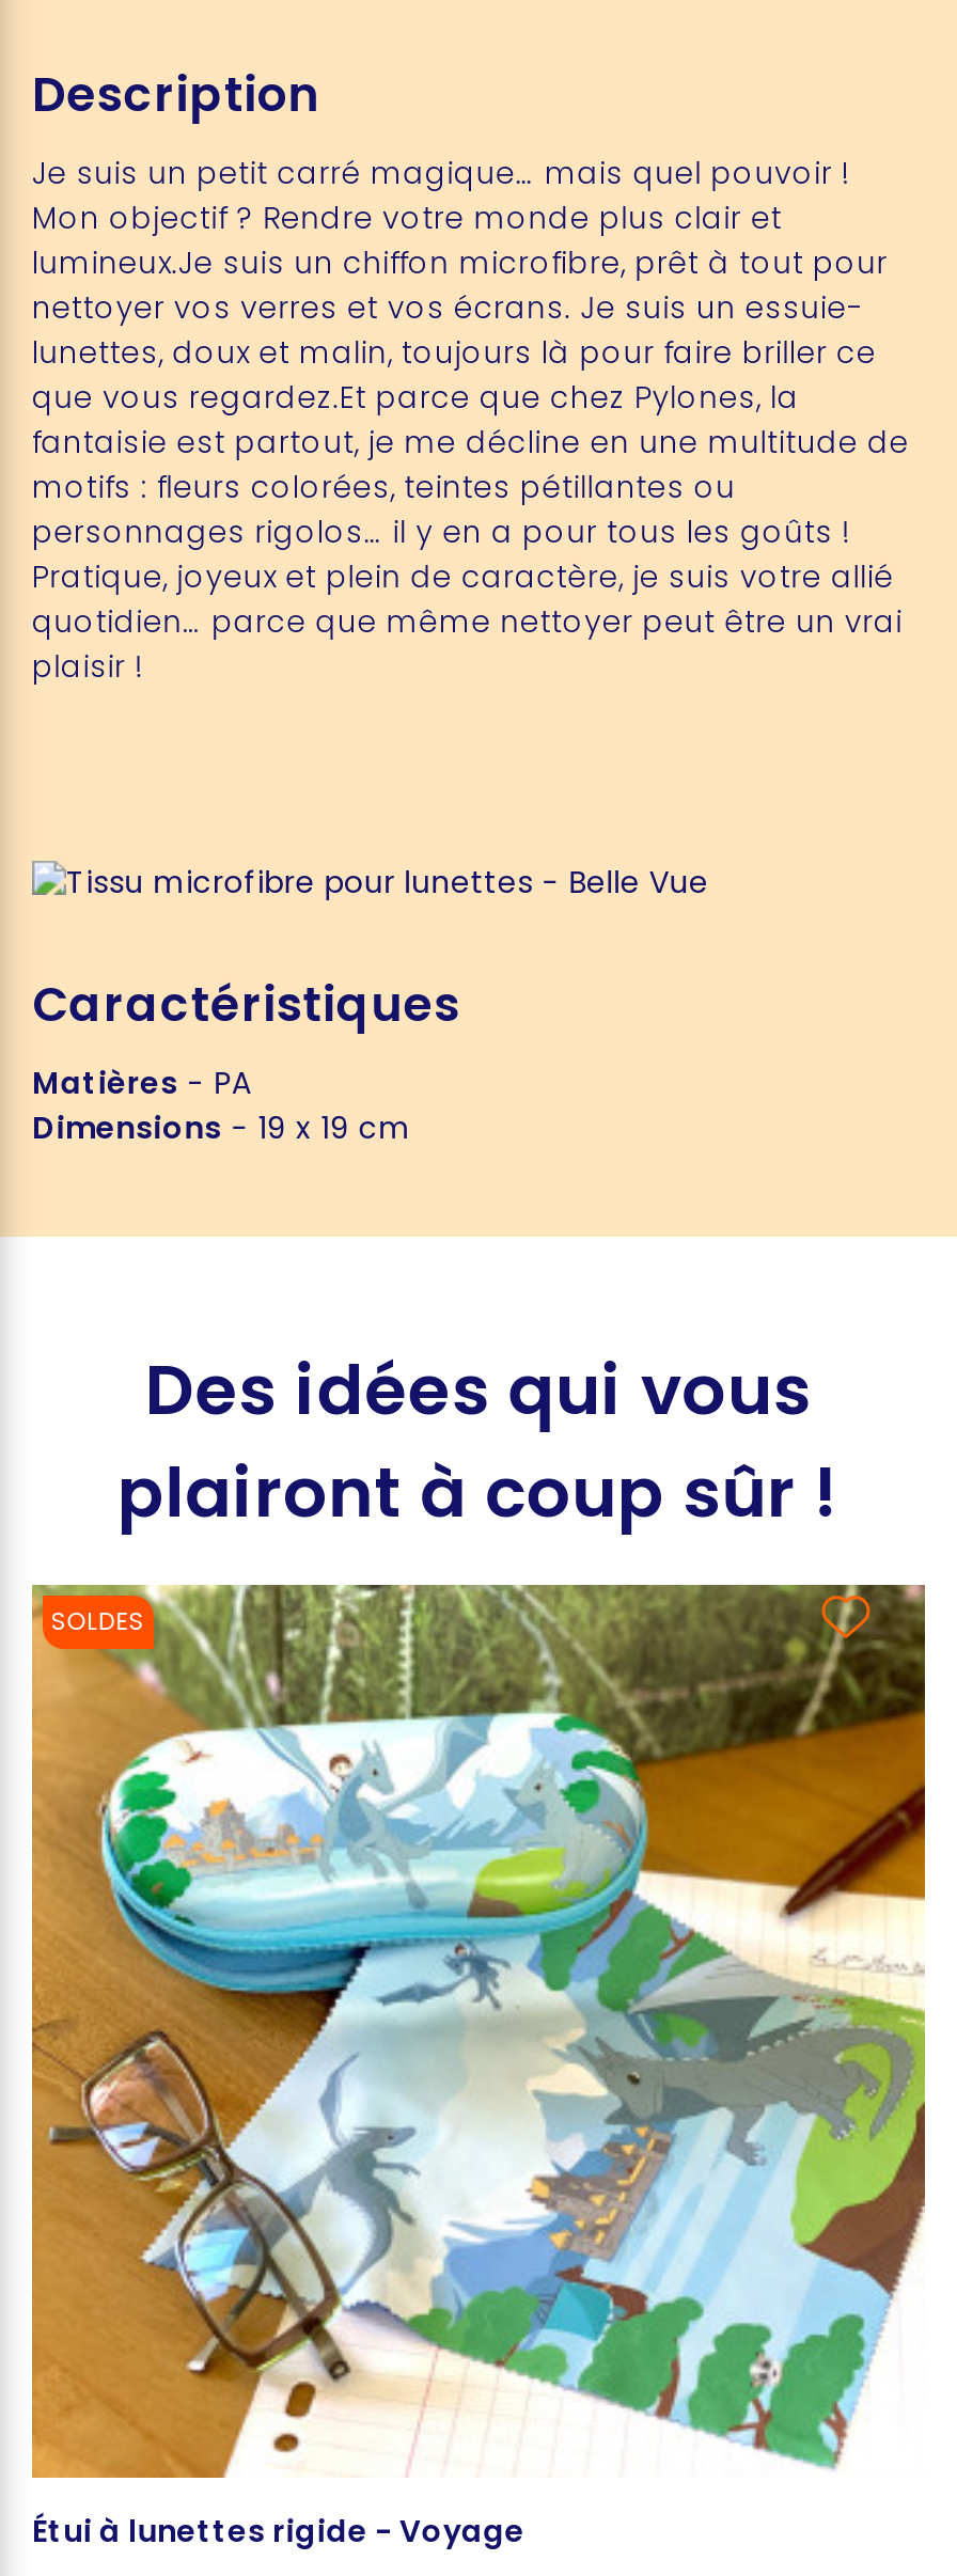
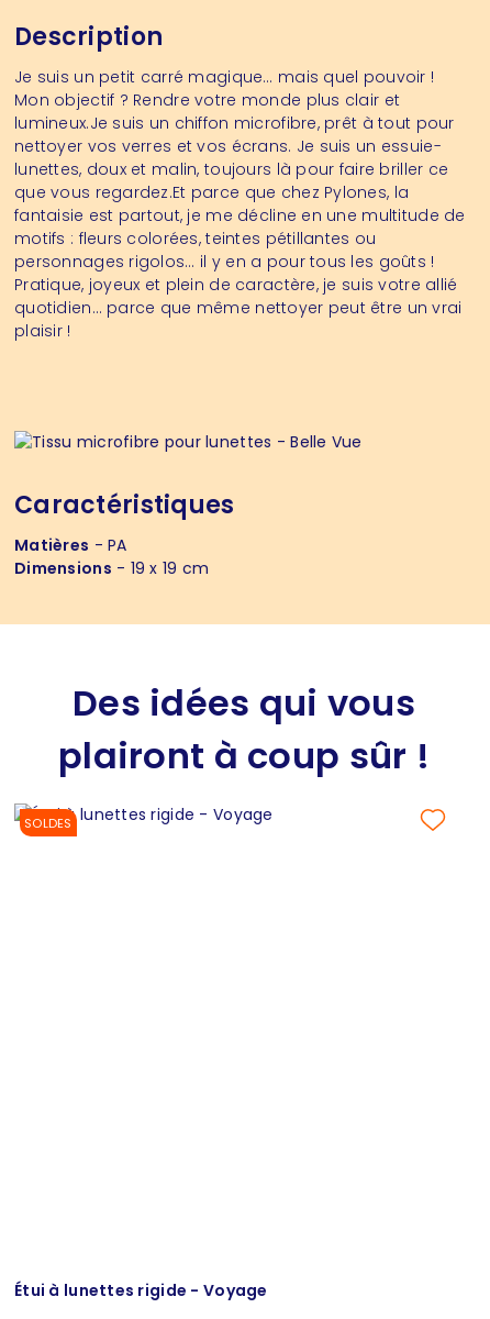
[30,1582,927,2481] [image] -> none

